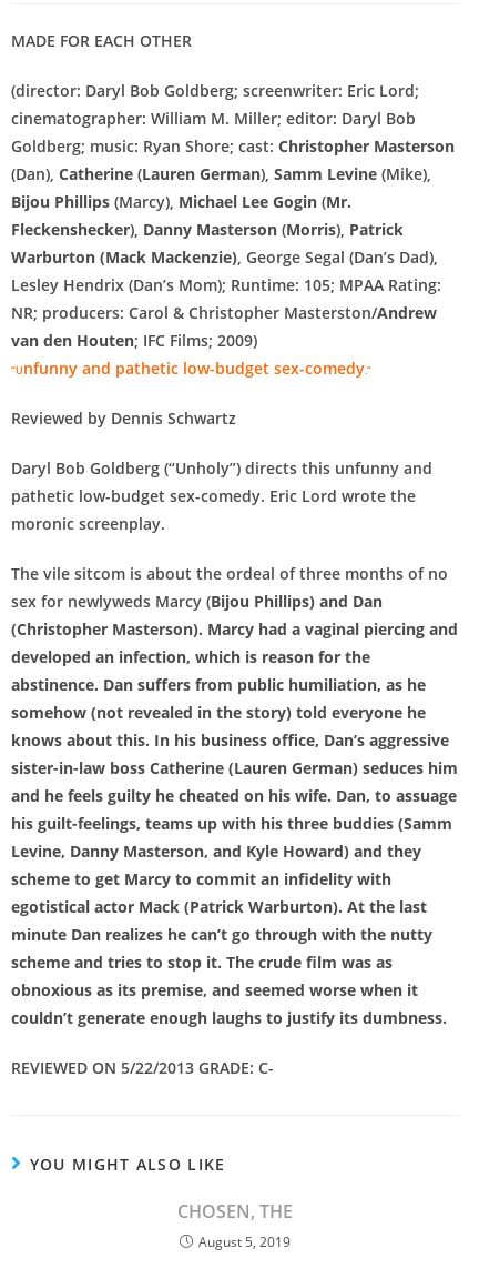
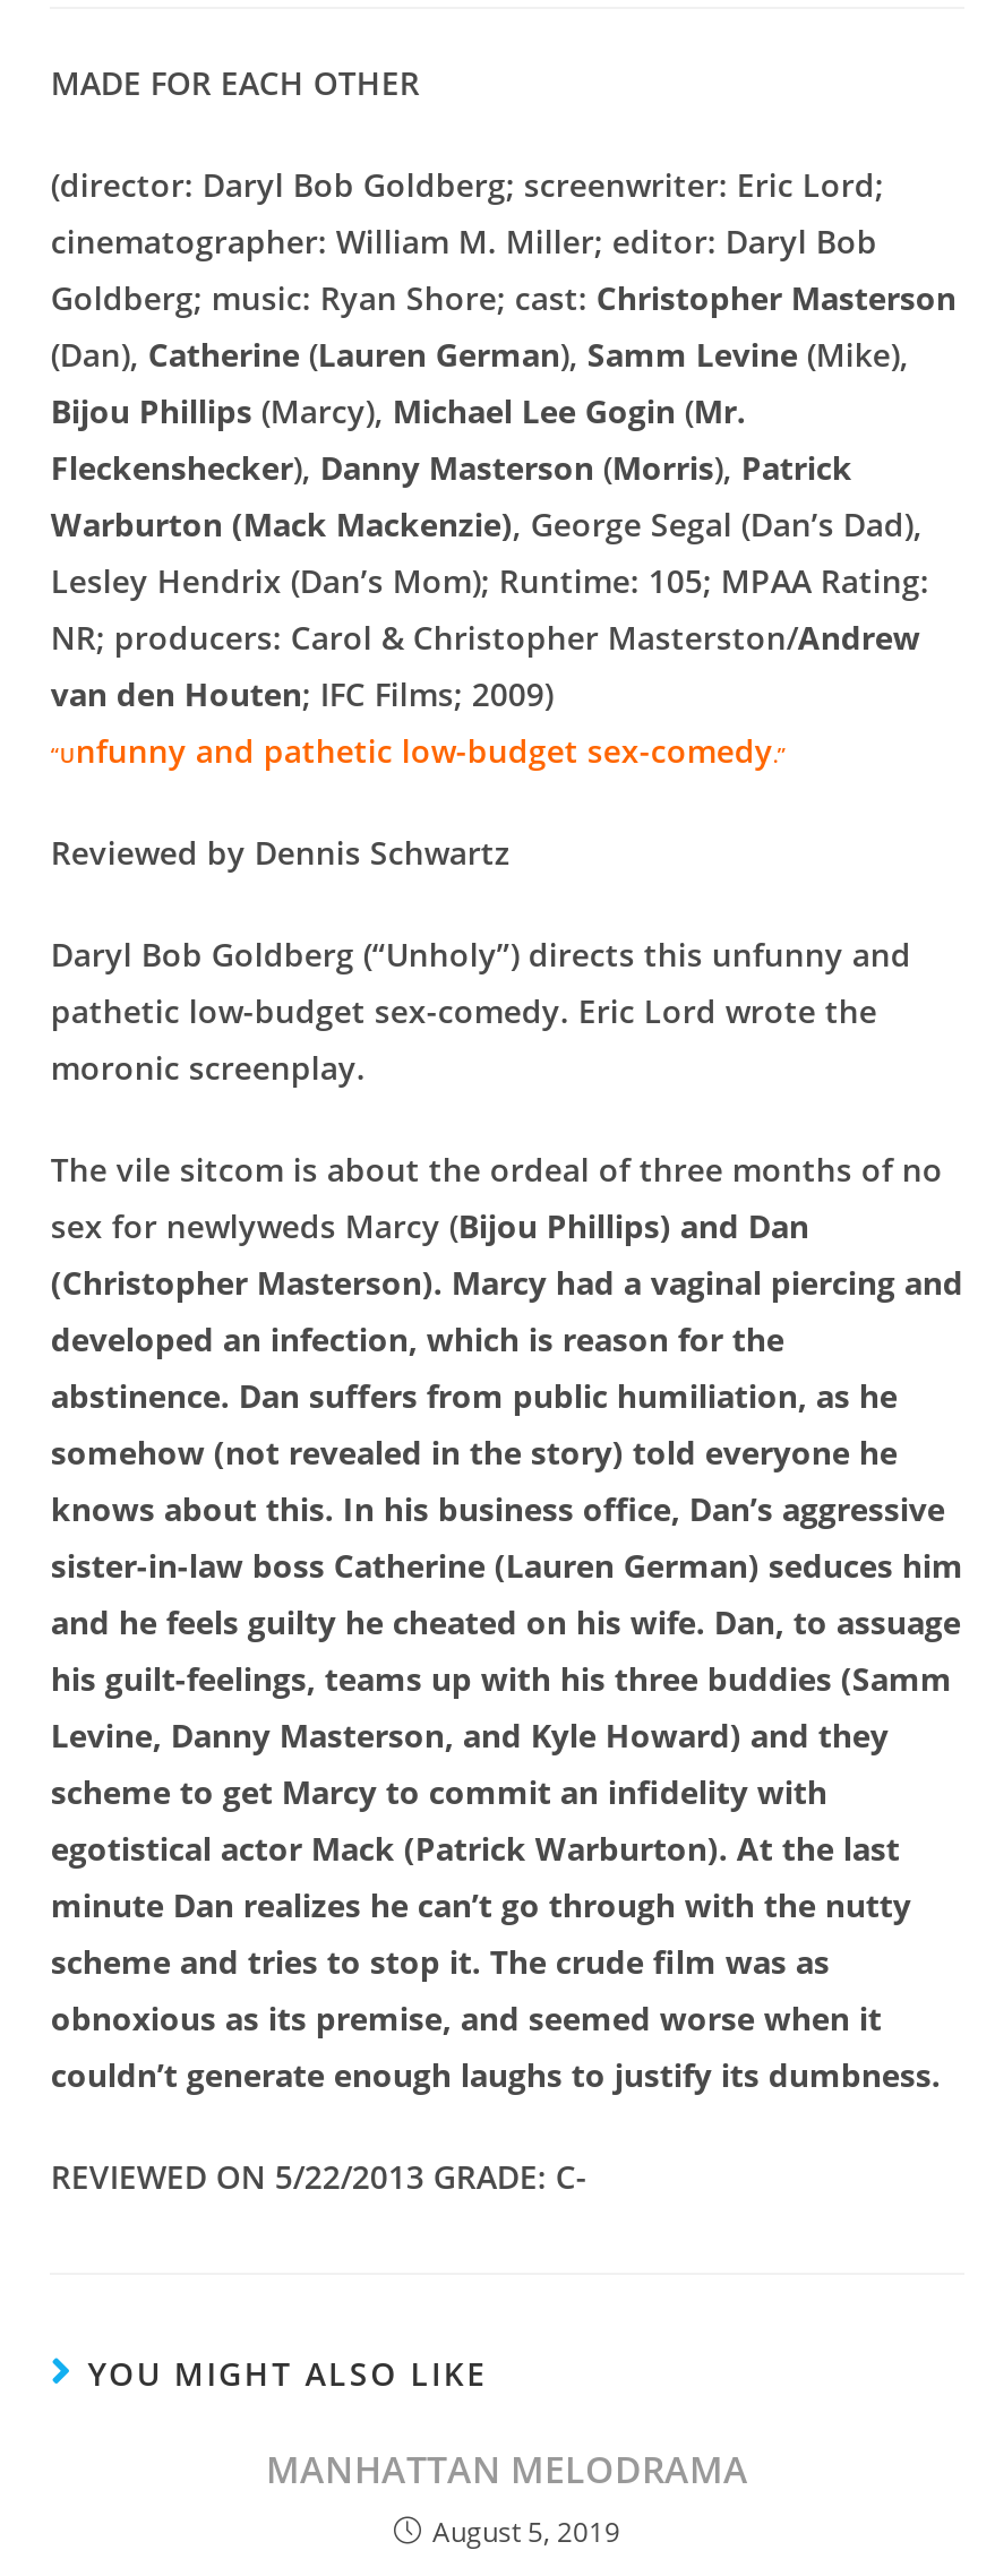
[177,1199,293,1224] CHOSEN, THE -> [266,2445,748,2495] MANHATTAN MELODRAMA

